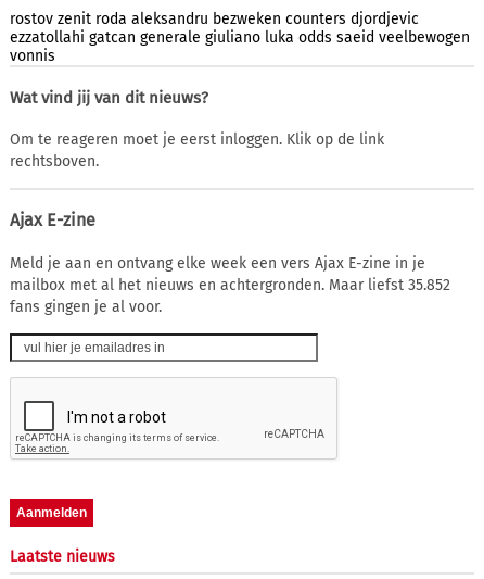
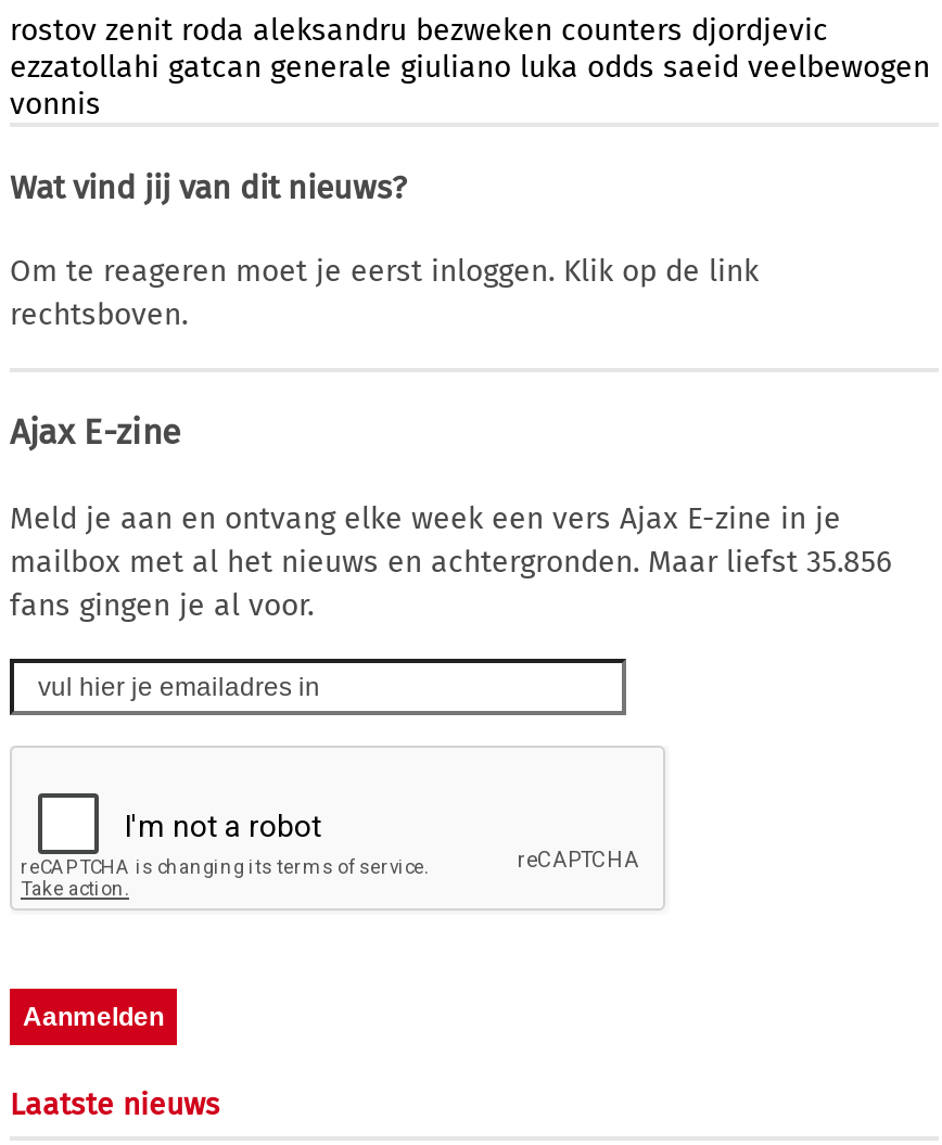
[10,276,450,294] mailbox met al het nieuws en achtergronden. Maar liefst 35.852 -> [10,543,891,580] mailbox met al het nieuws en achtergronden. Maar liefst 35.856

